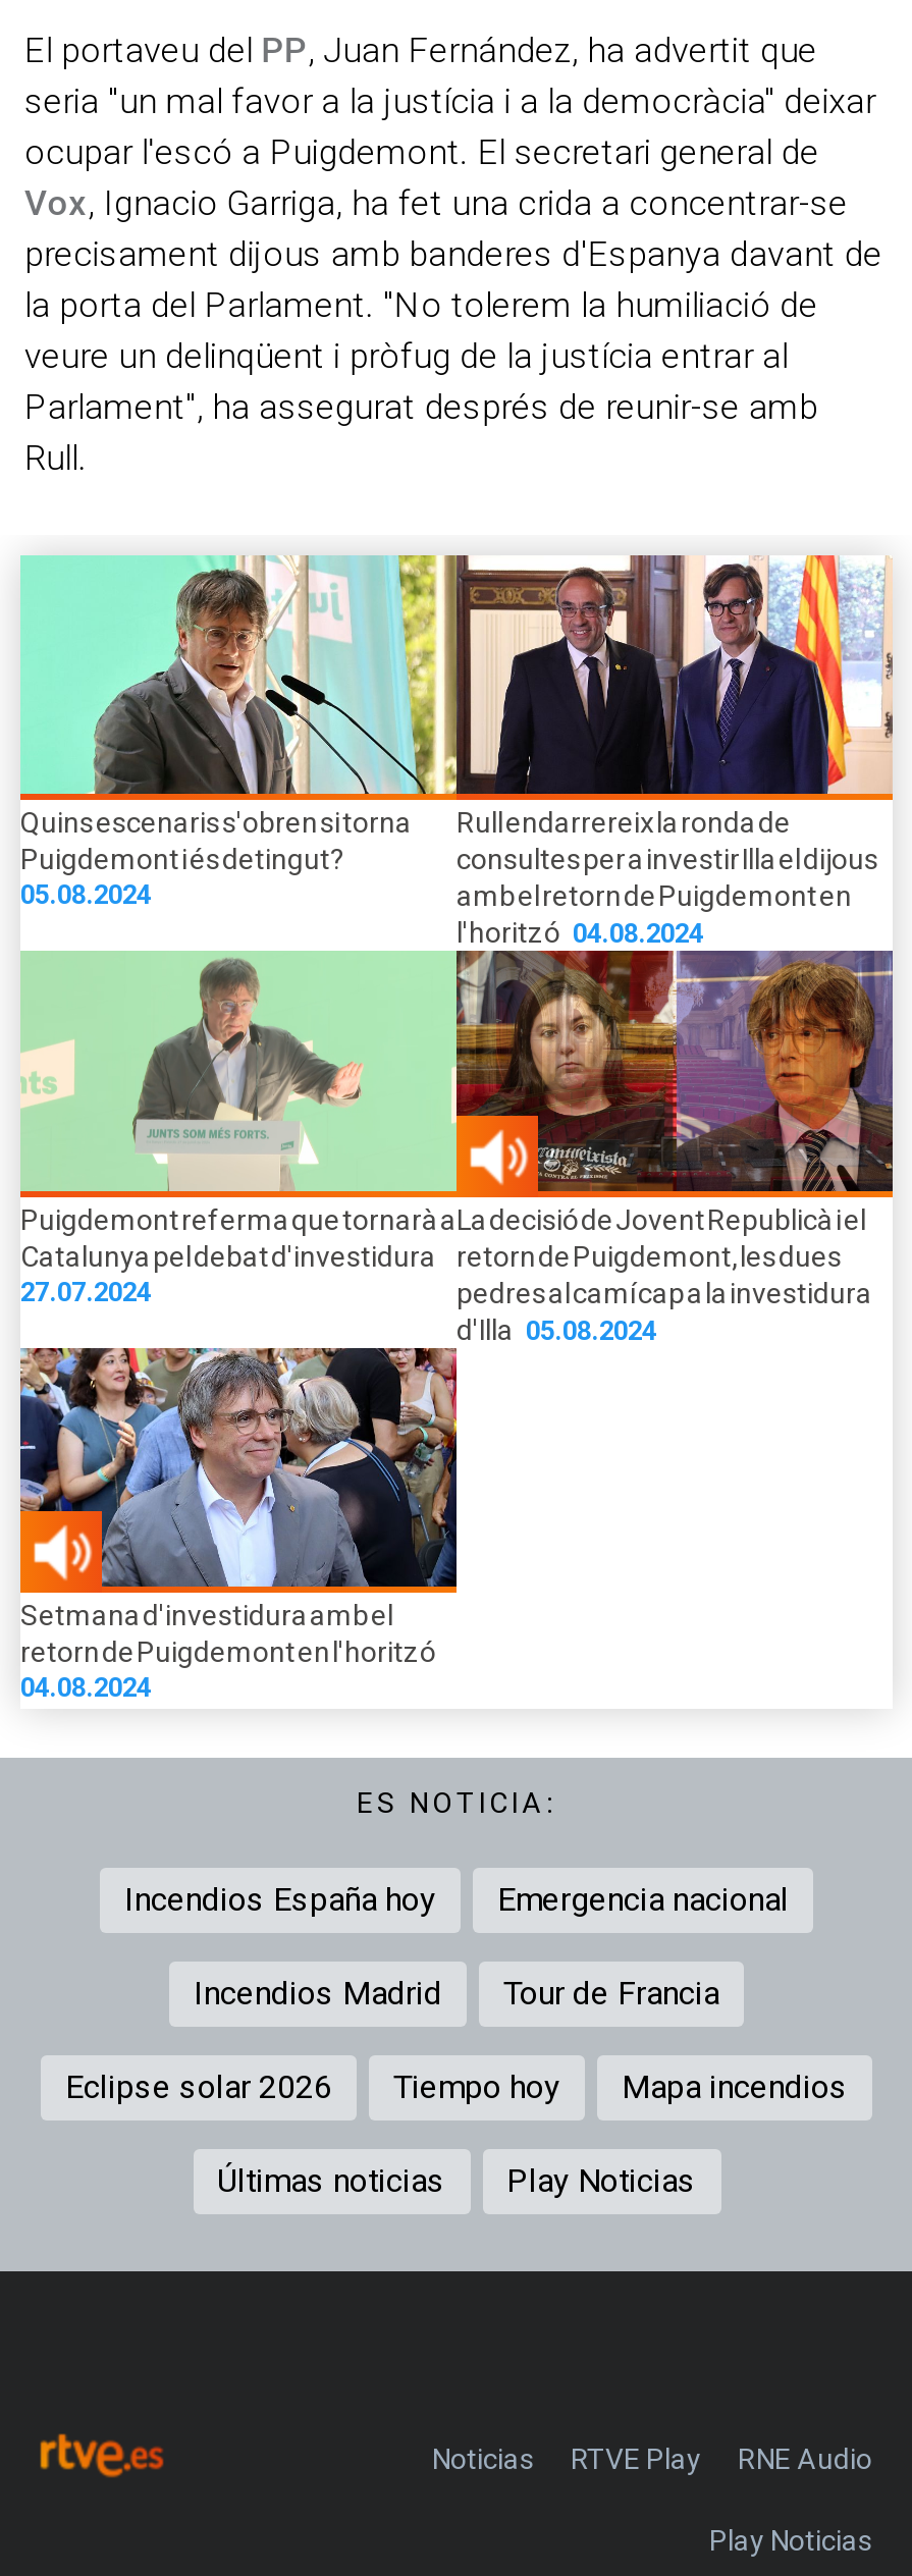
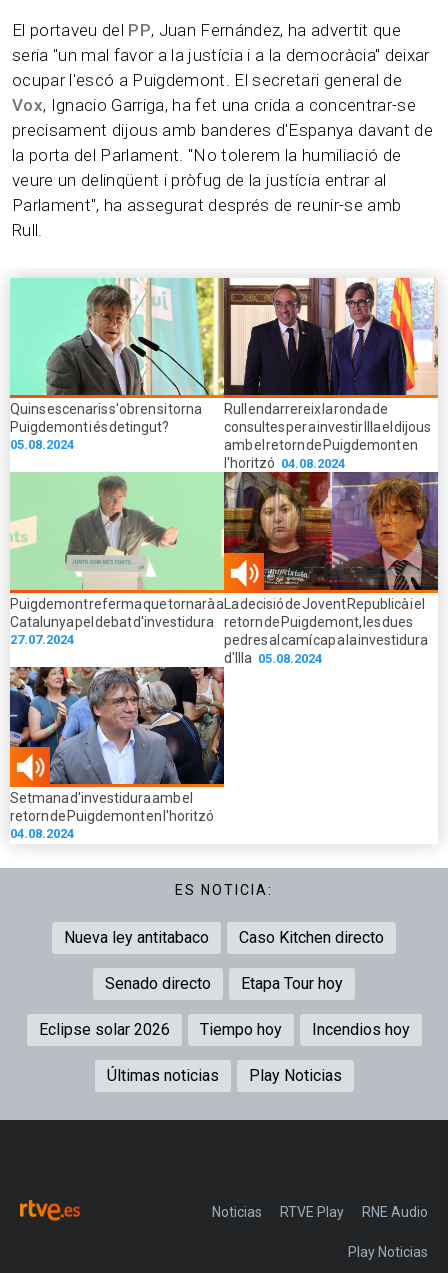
[124,1880,789,1919] Incendios España hoy | Emergencia nacional -> [64,928,384,947] Nueva ley antitabaco | Caso Kitchen directo
[194,1974,719,2013] Incendios Madrid | Tour de Francia -> [105,974,343,993] Senado directo | Etapa Tour hoy
[622,2068,848,2106] Mapa incendios -> [311,1020,409,1039] Incendios hoy

